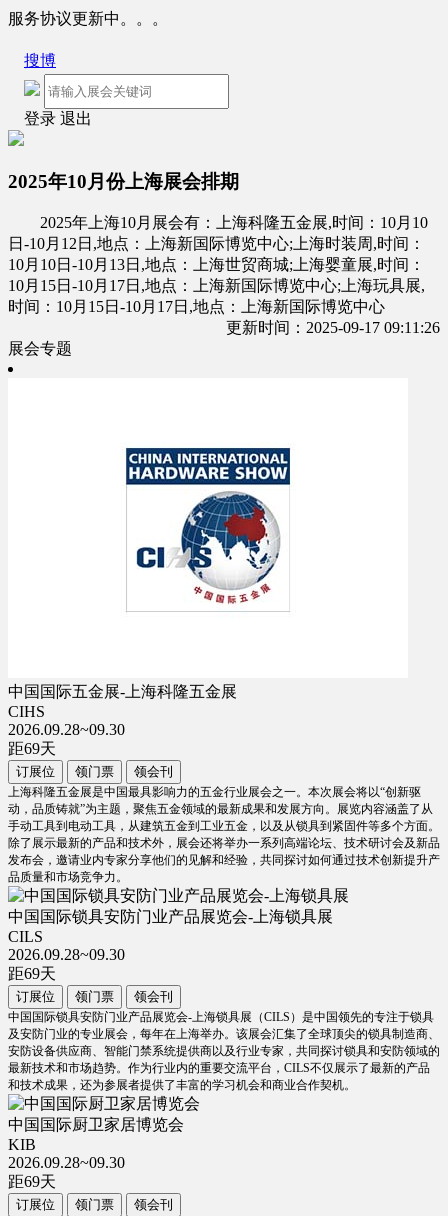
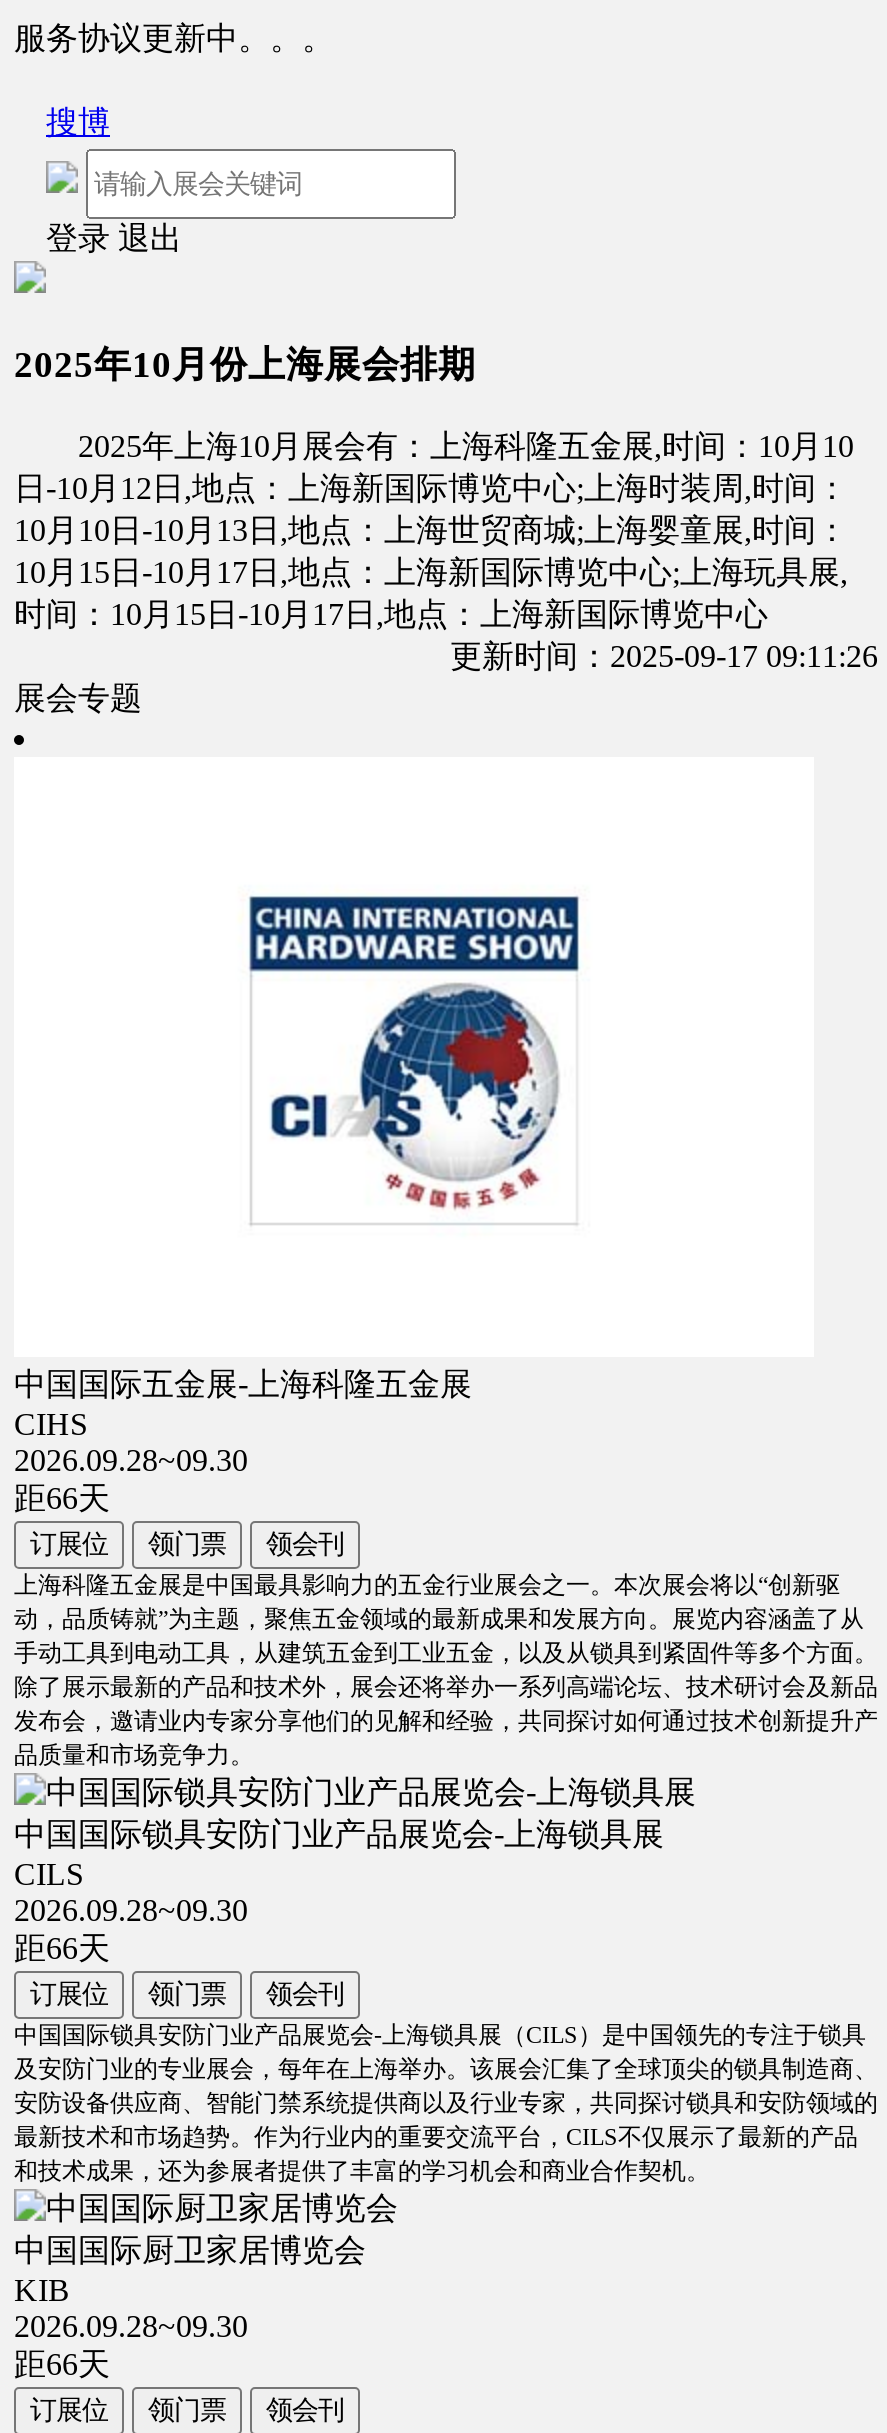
[8,740,56,757] 距69天 -> [14,1482,110,1516] 距66天
[8,965,56,982] 距69天 -> [14,1932,110,1966] 距66天
[8,1173,56,1190] 距69天 -> [14,2348,110,2382] 距66天

